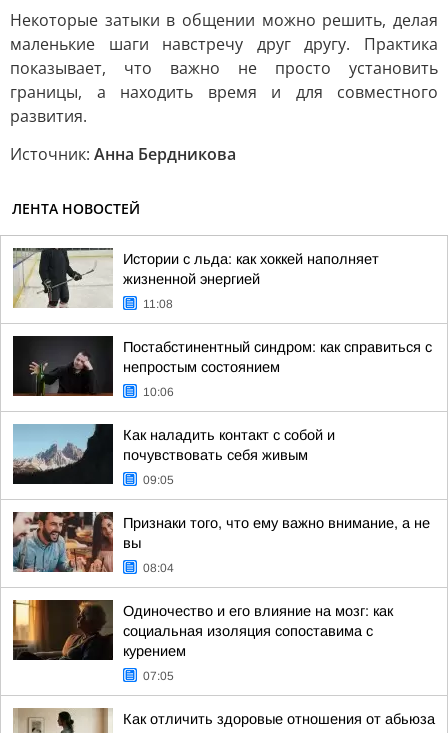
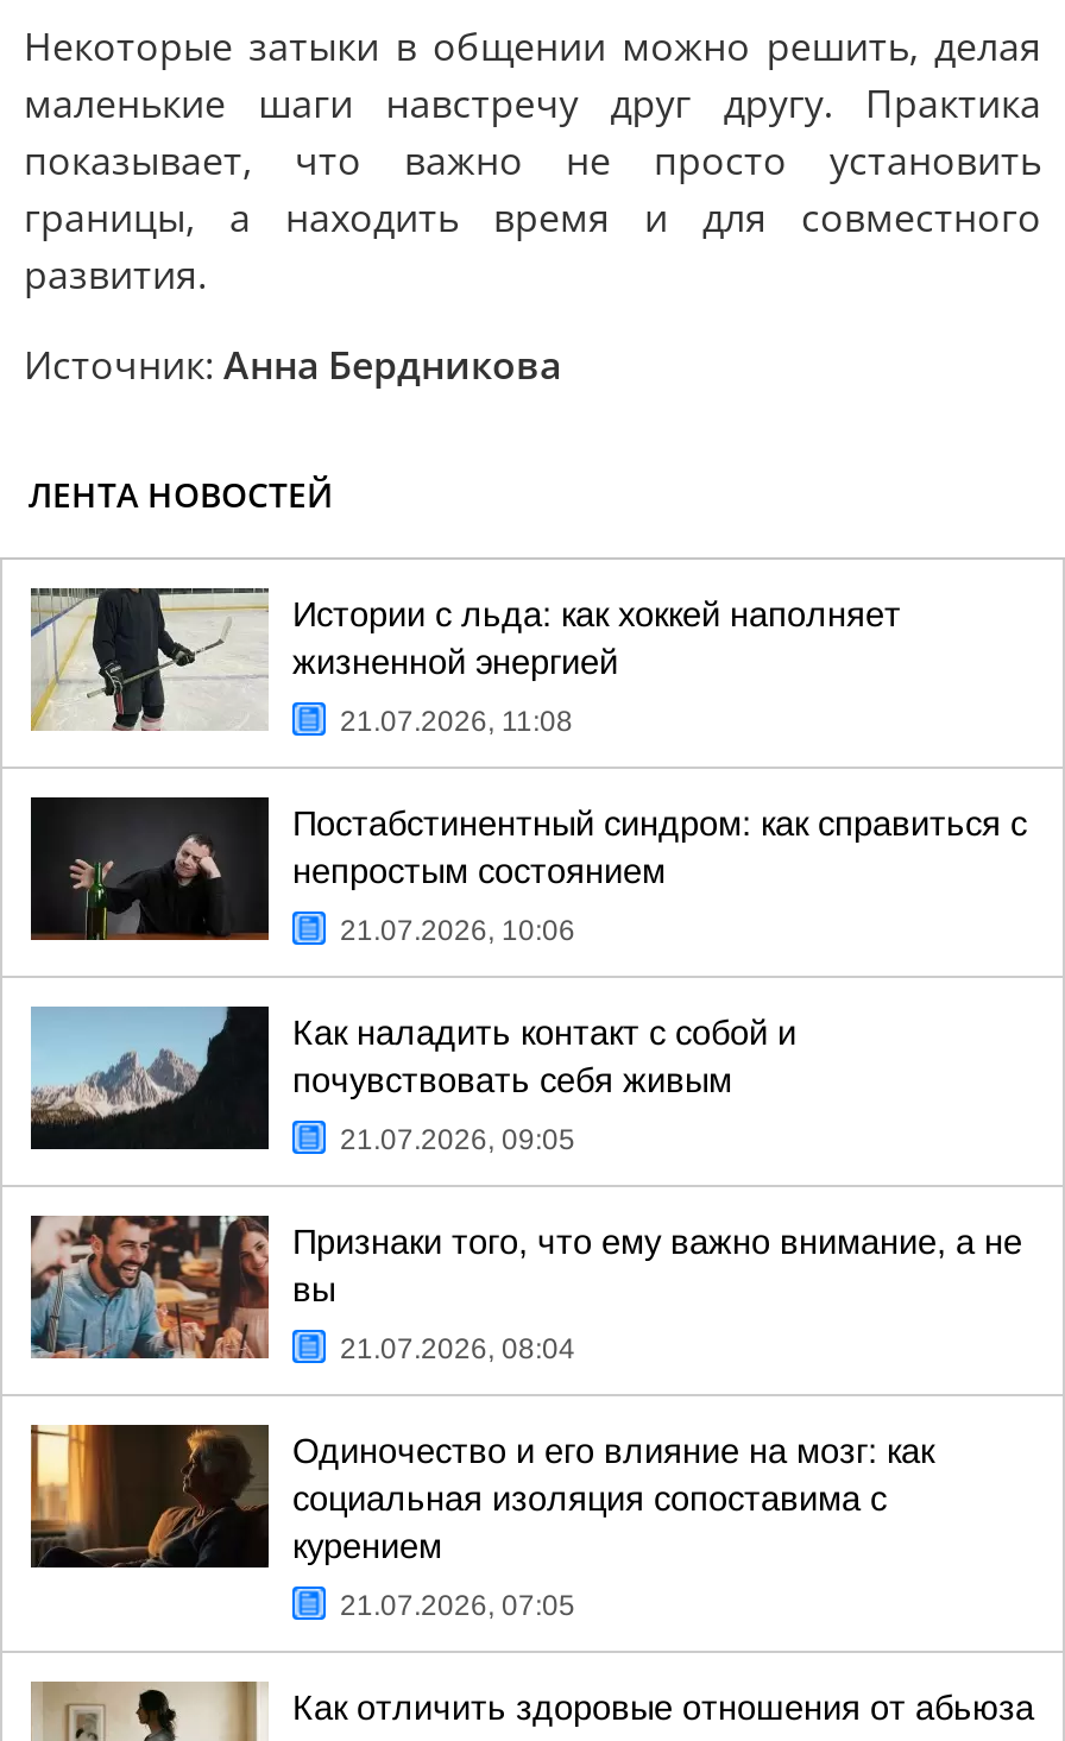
[143,297,173,311] 11:08 -> [340,705,573,738] 21.07.2026, 11:08
[143,385,174,399] 10:06 -> [340,914,575,947] 21.07.2026, 10:06
[143,473,174,487] 09:05 -> [340,1123,575,1156] 21.07.2026, 09:05
[143,561,174,575] 08:04 -> [340,1332,575,1365] 21.07.2026, 08:04
[143,669,174,683] 07:05 -> [340,1589,575,1622] 21.07.2026, 07:05

